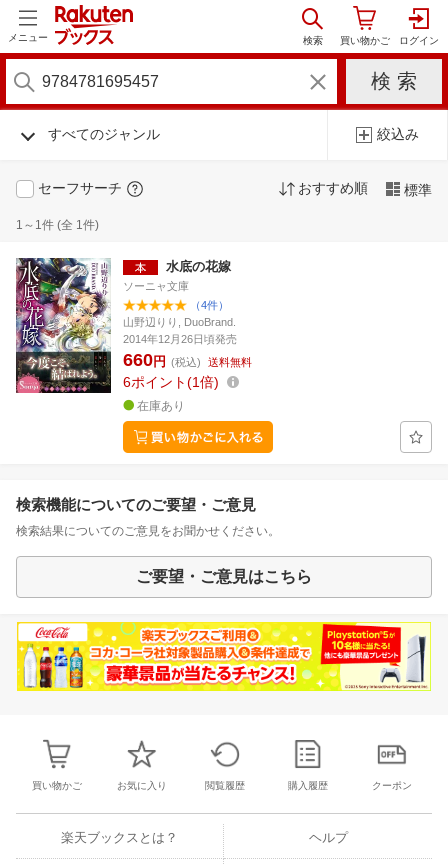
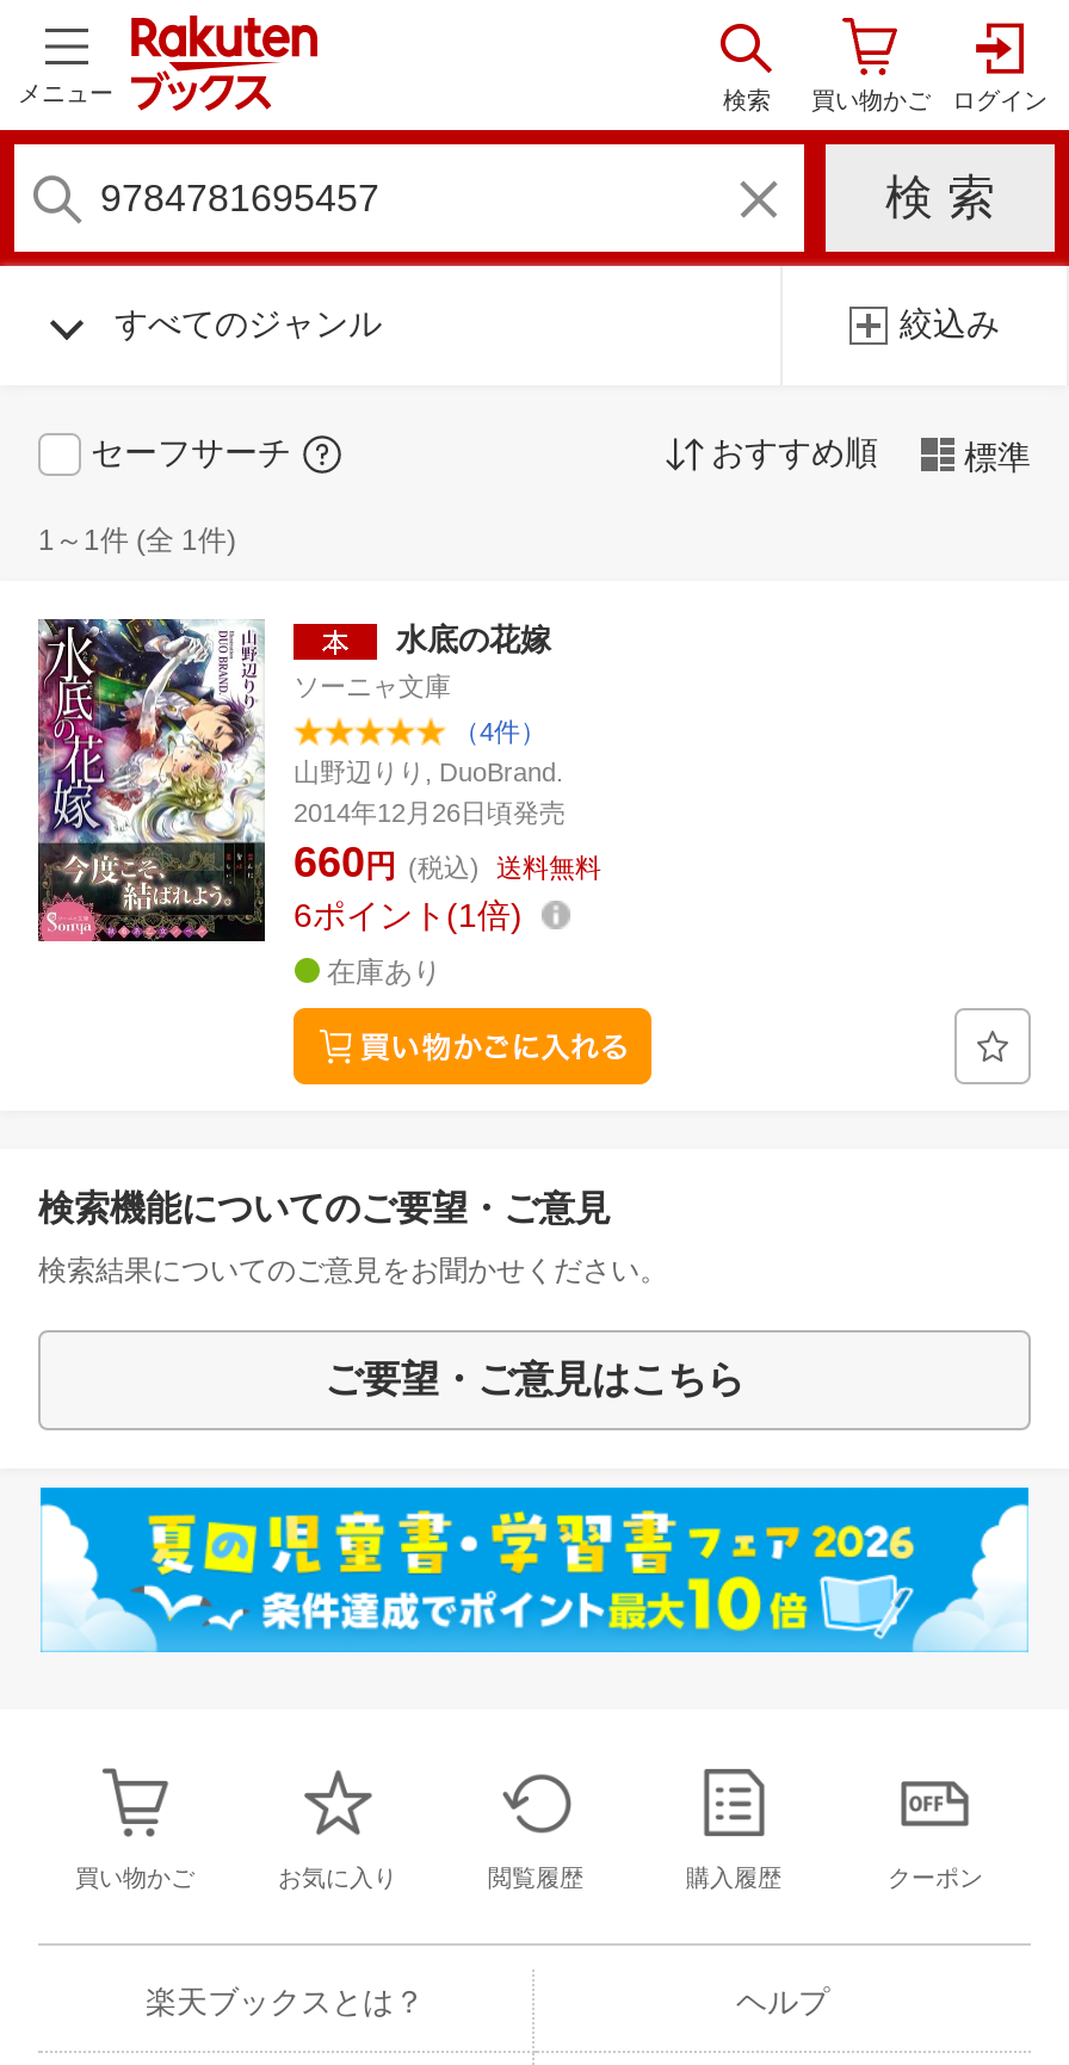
[16,621,432,692] [image] -> [38,1485,1031,1655] [image]

